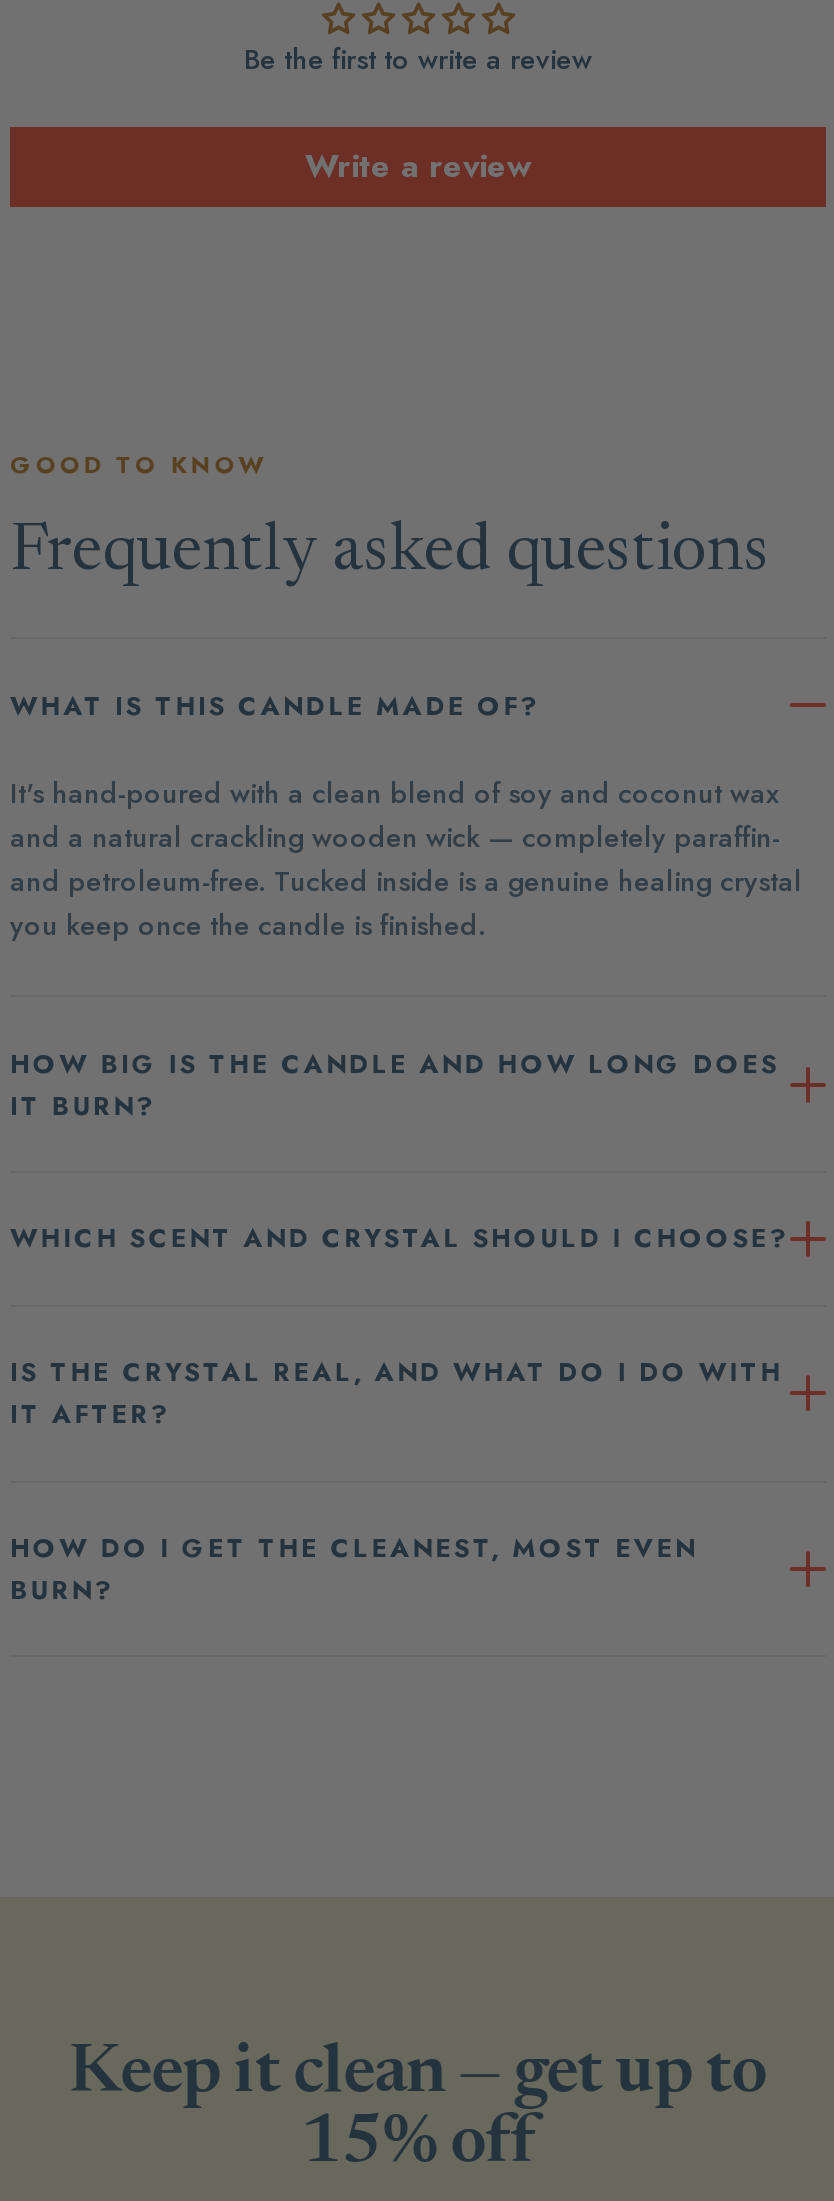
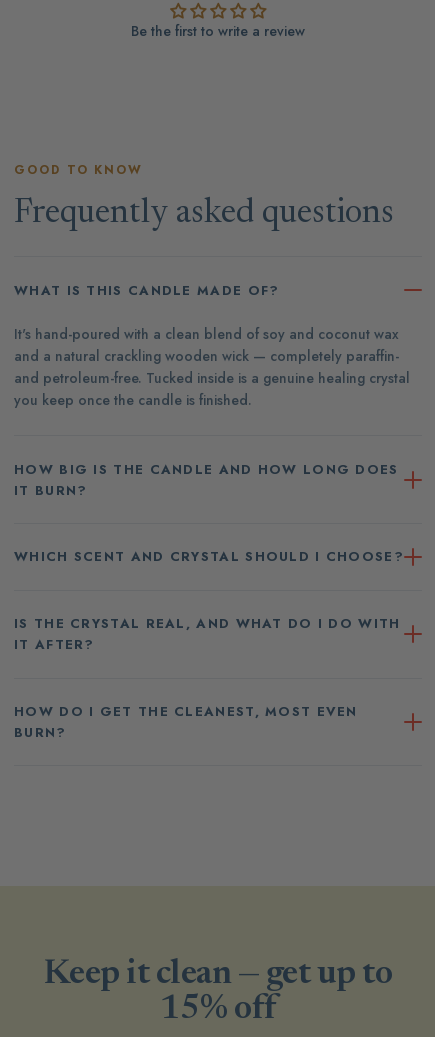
[305,144,531,190] Write a review -> none

